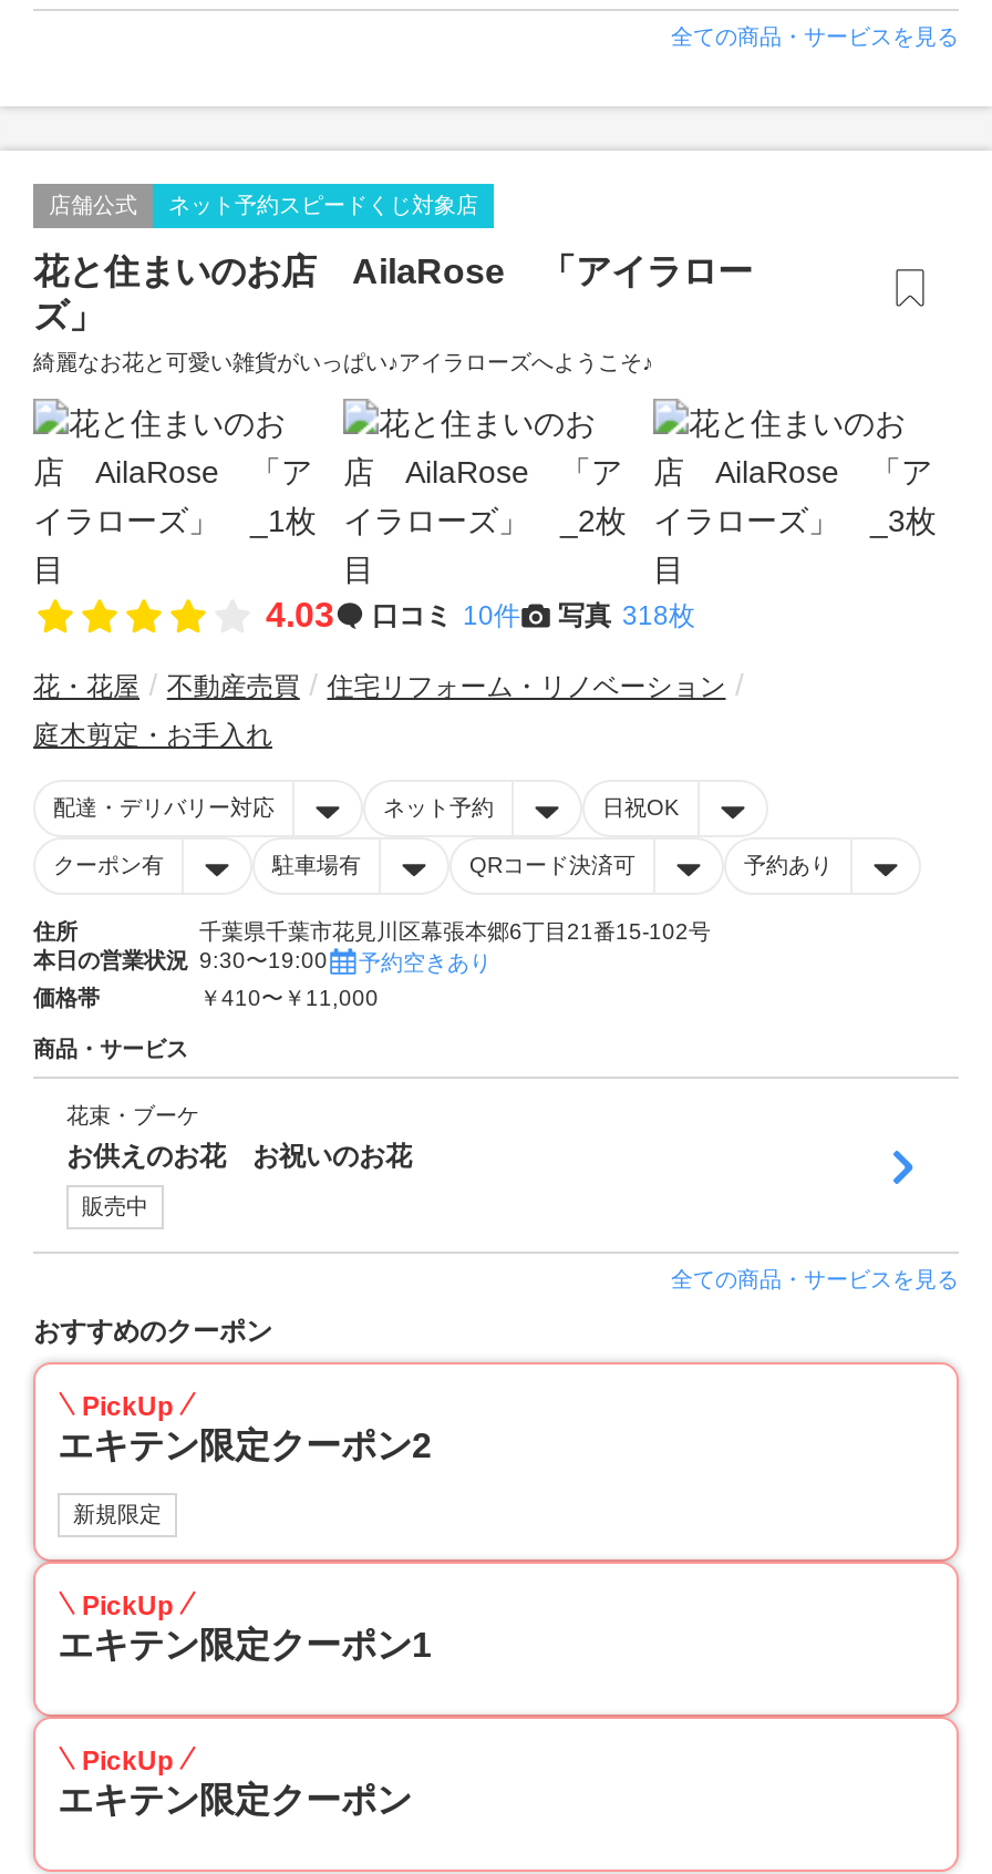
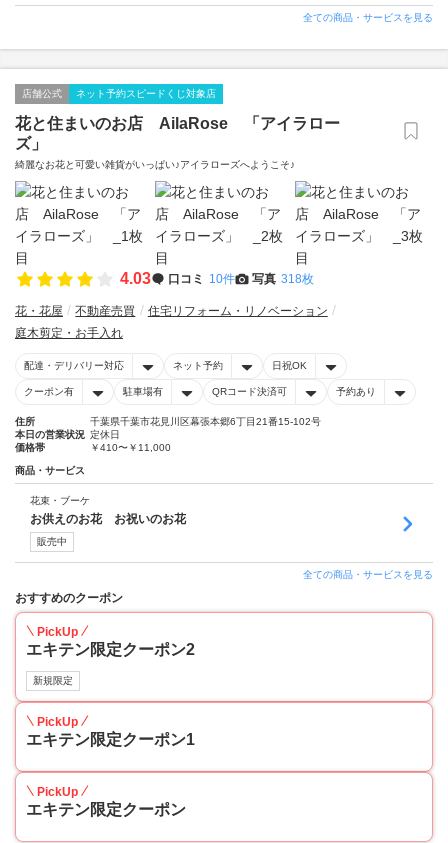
[33,948,492,974] 本日の営業状況 9:30〜19:00 | 予約空きあり -> [15,429,120,440] 本日の営業状況 定休日

